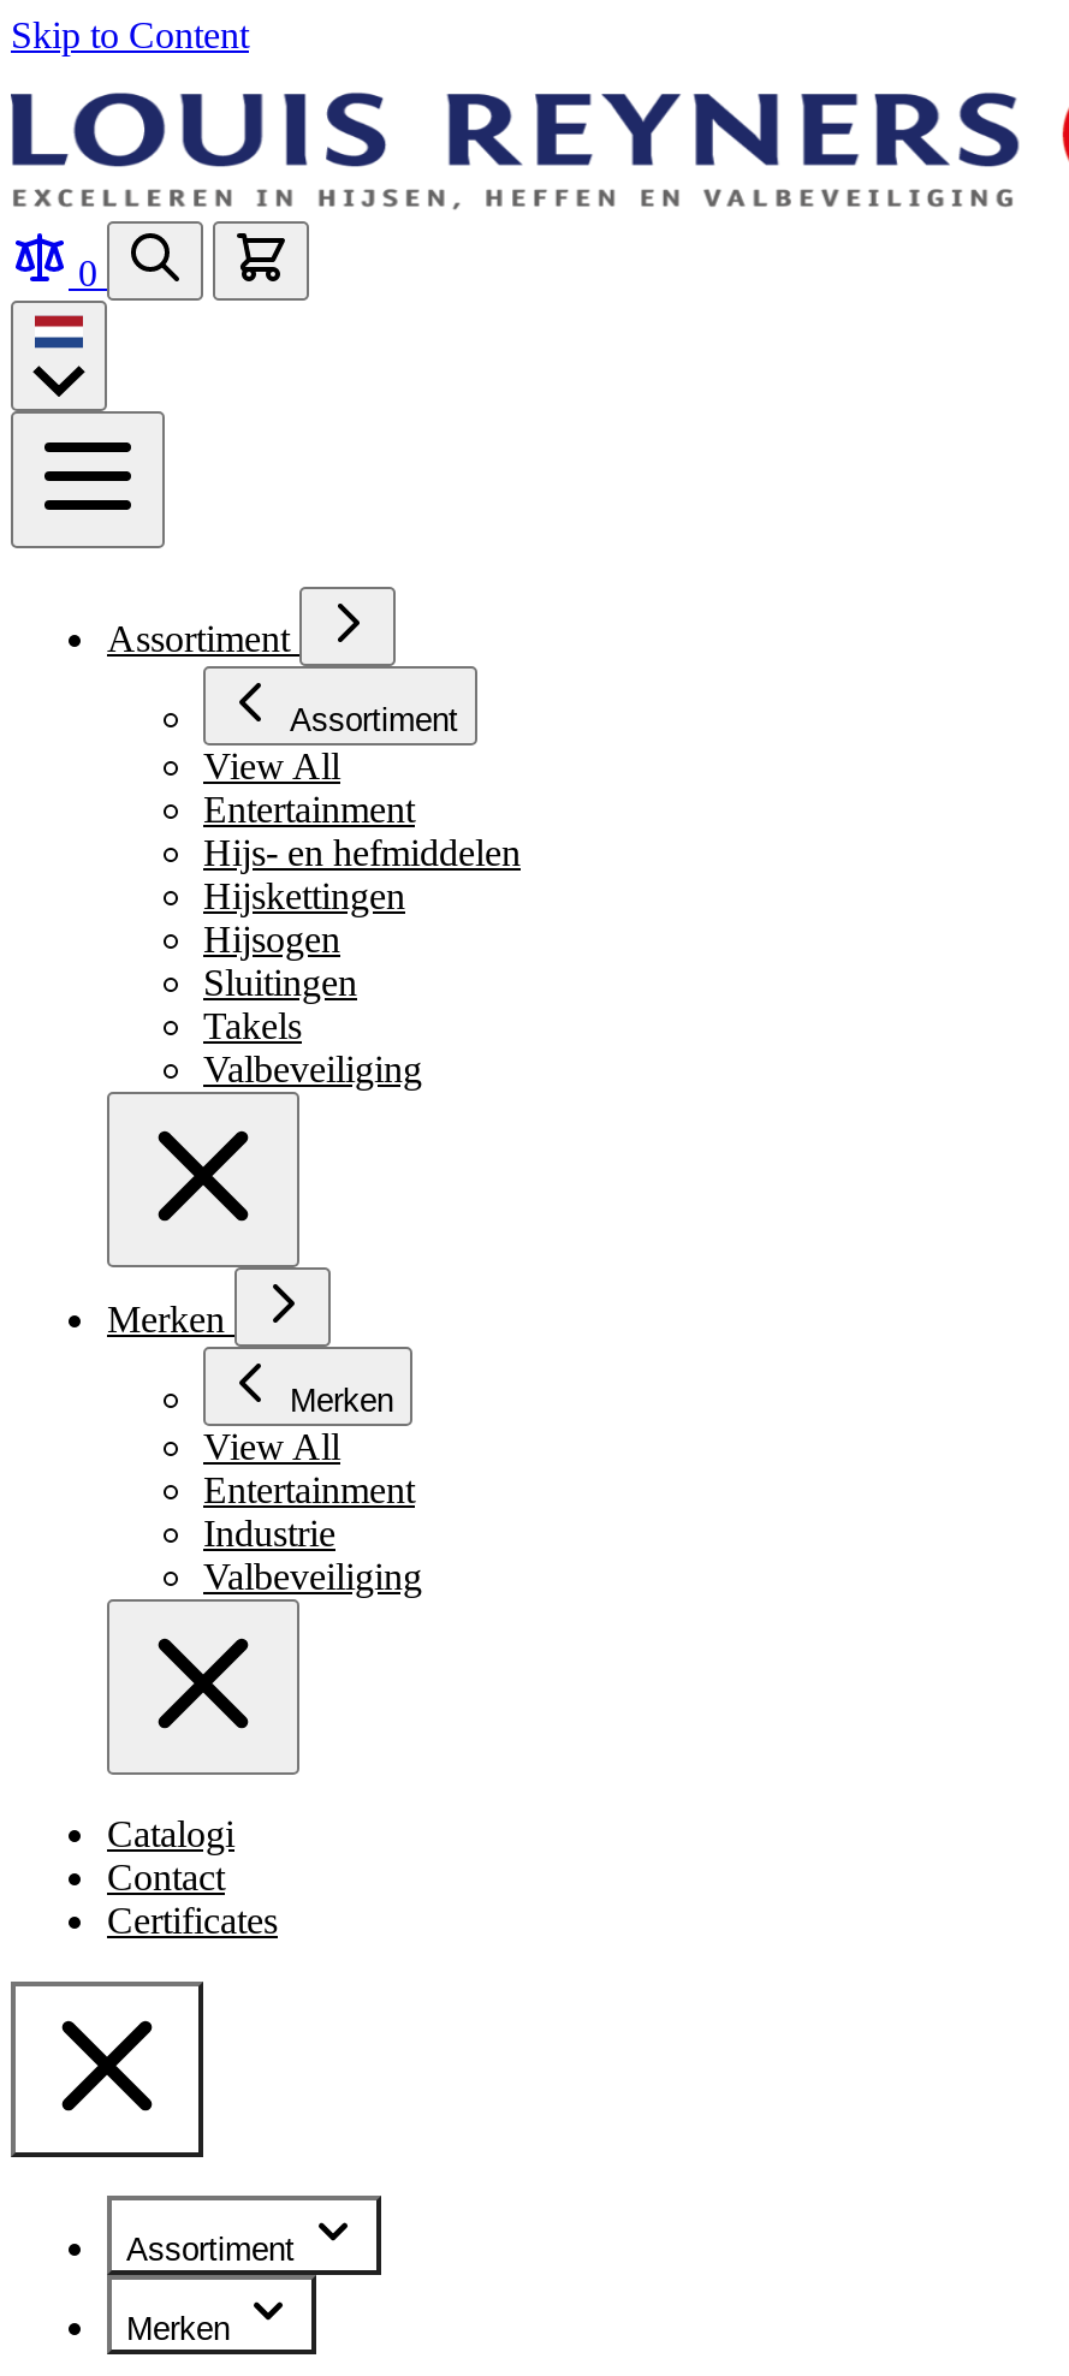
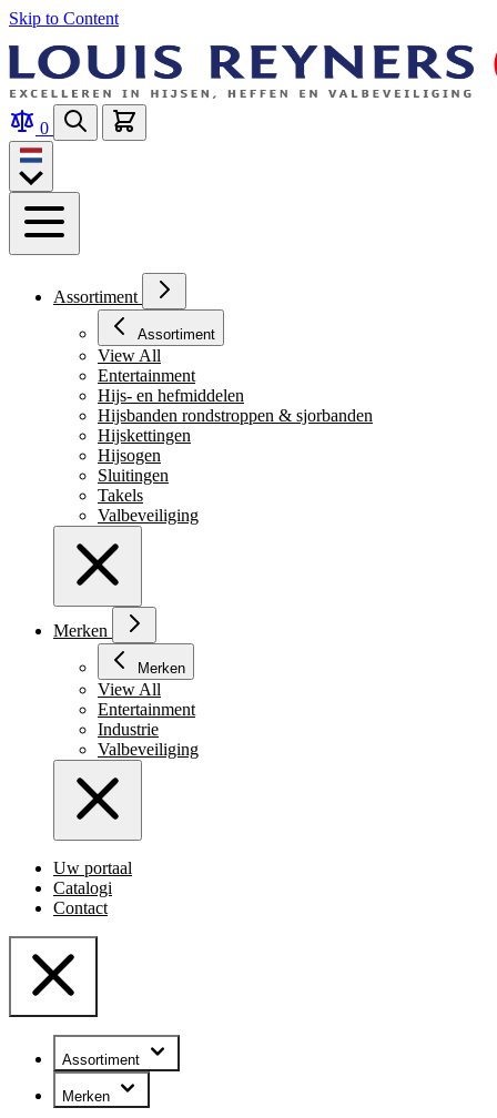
none -> [98,406,373,425] Hijsbanden rondstroppen & sjorbanden
none -> [53,859,132,878] Uw portaal
moved [107,1814,234,1898] -> [53,879,112,918]: Catalogi | Contact
[107,1901,278,1942] Certificates -> none

